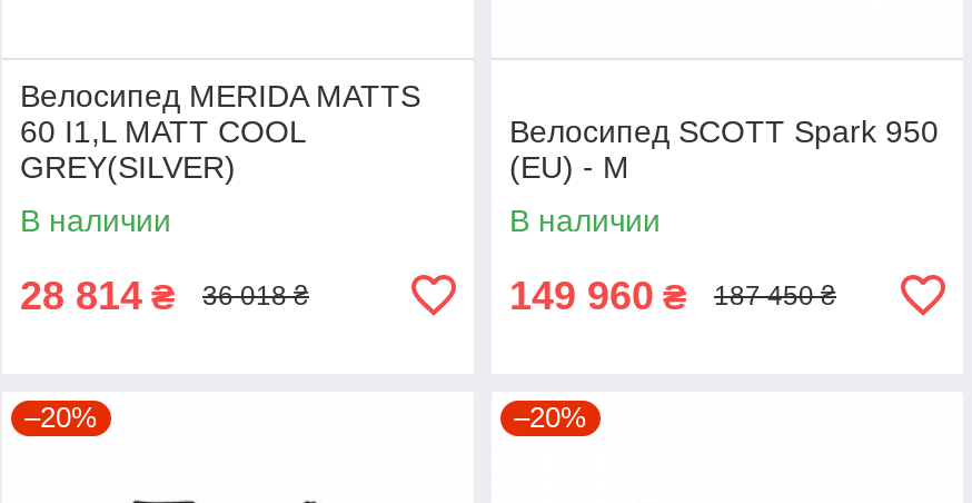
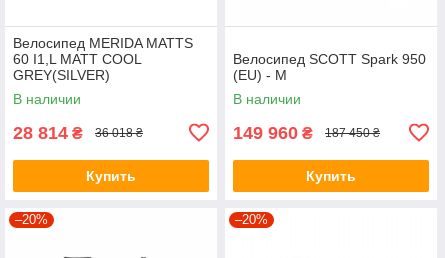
none -> [86,168,136,184] Купить
none -> [306,168,356,184] Купить

